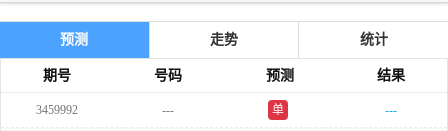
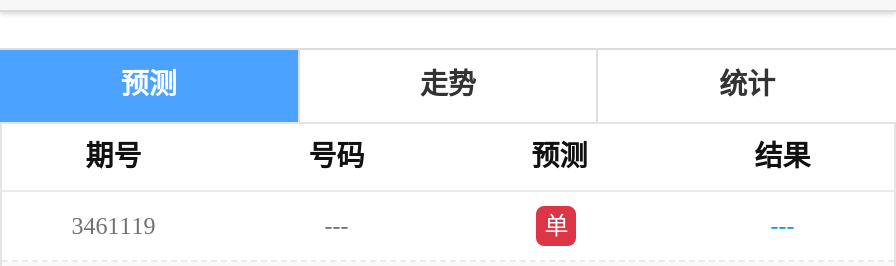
[36,103,78,117] 3459992 -> [72,212,156,240] 3461119

